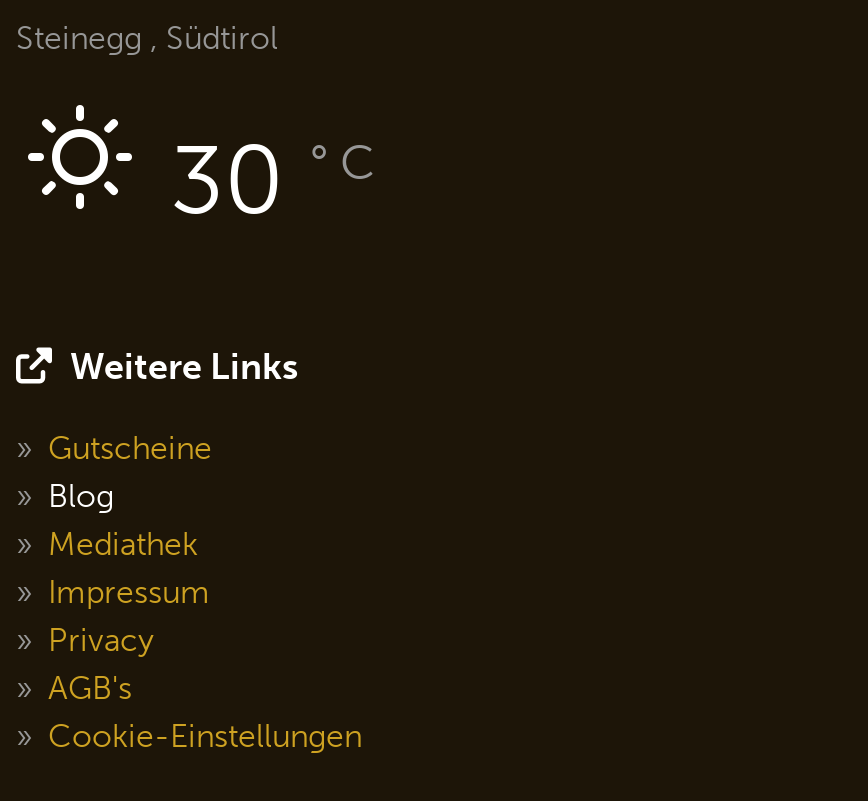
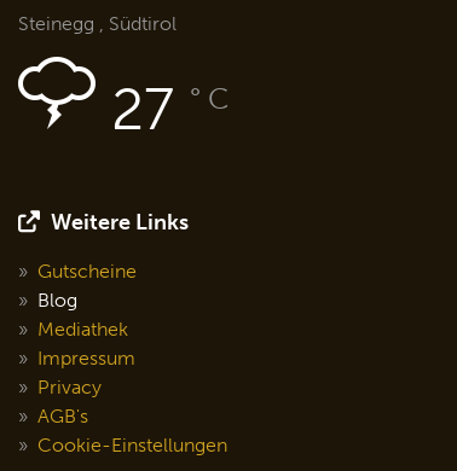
[16,93,374,238] [image] | 30 ° C -> [17,56,228,144] [image] | 27 ° C

